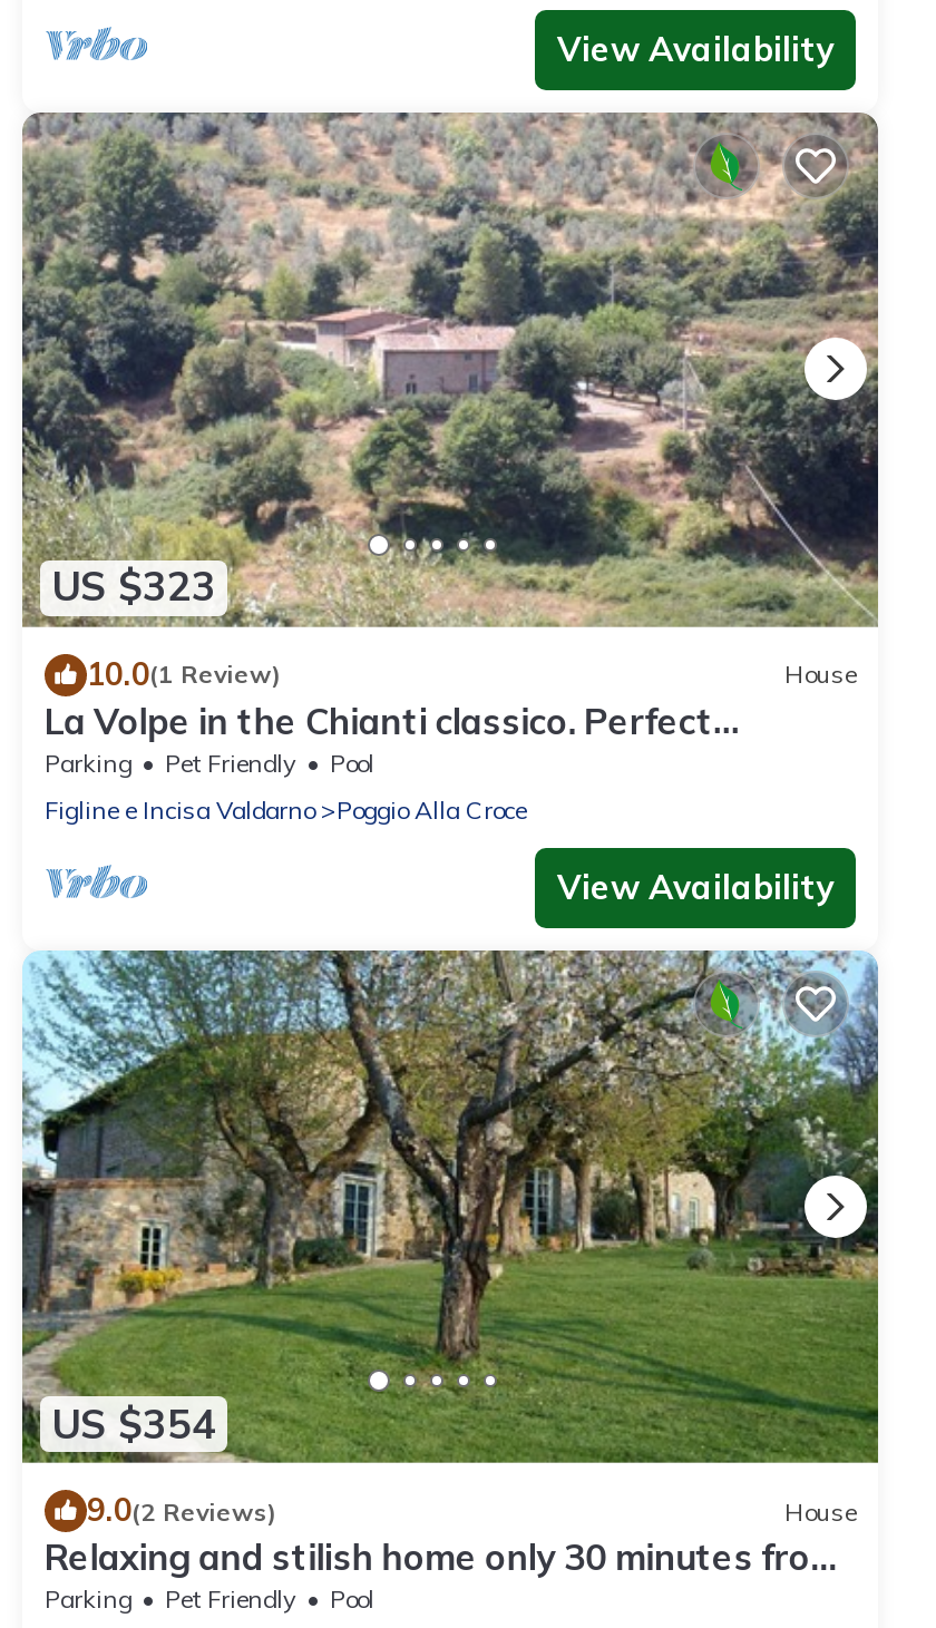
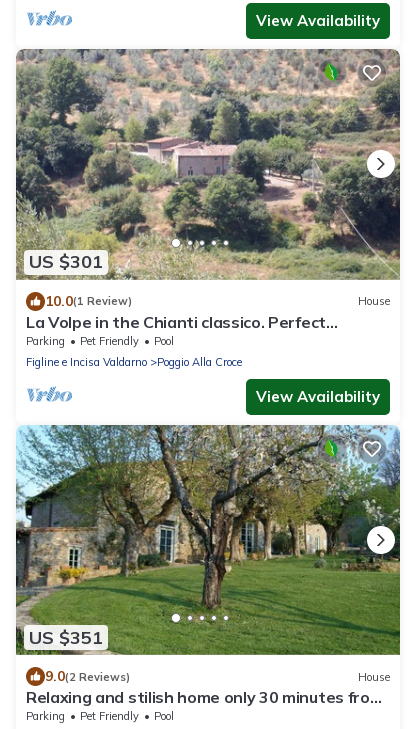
[51,561,216,612] US $323 -> [29,250,103,273] US $301
[51,1398,216,1449] US $354 -> [29,626,103,649] US $351

